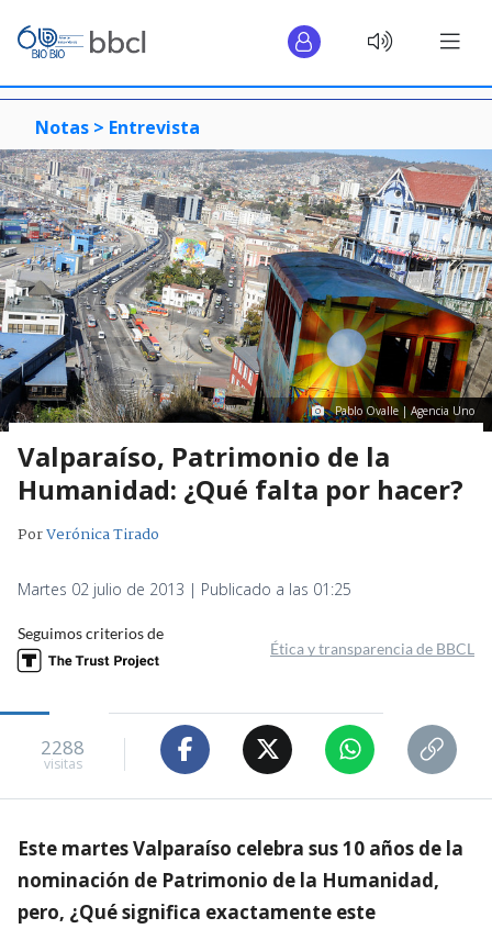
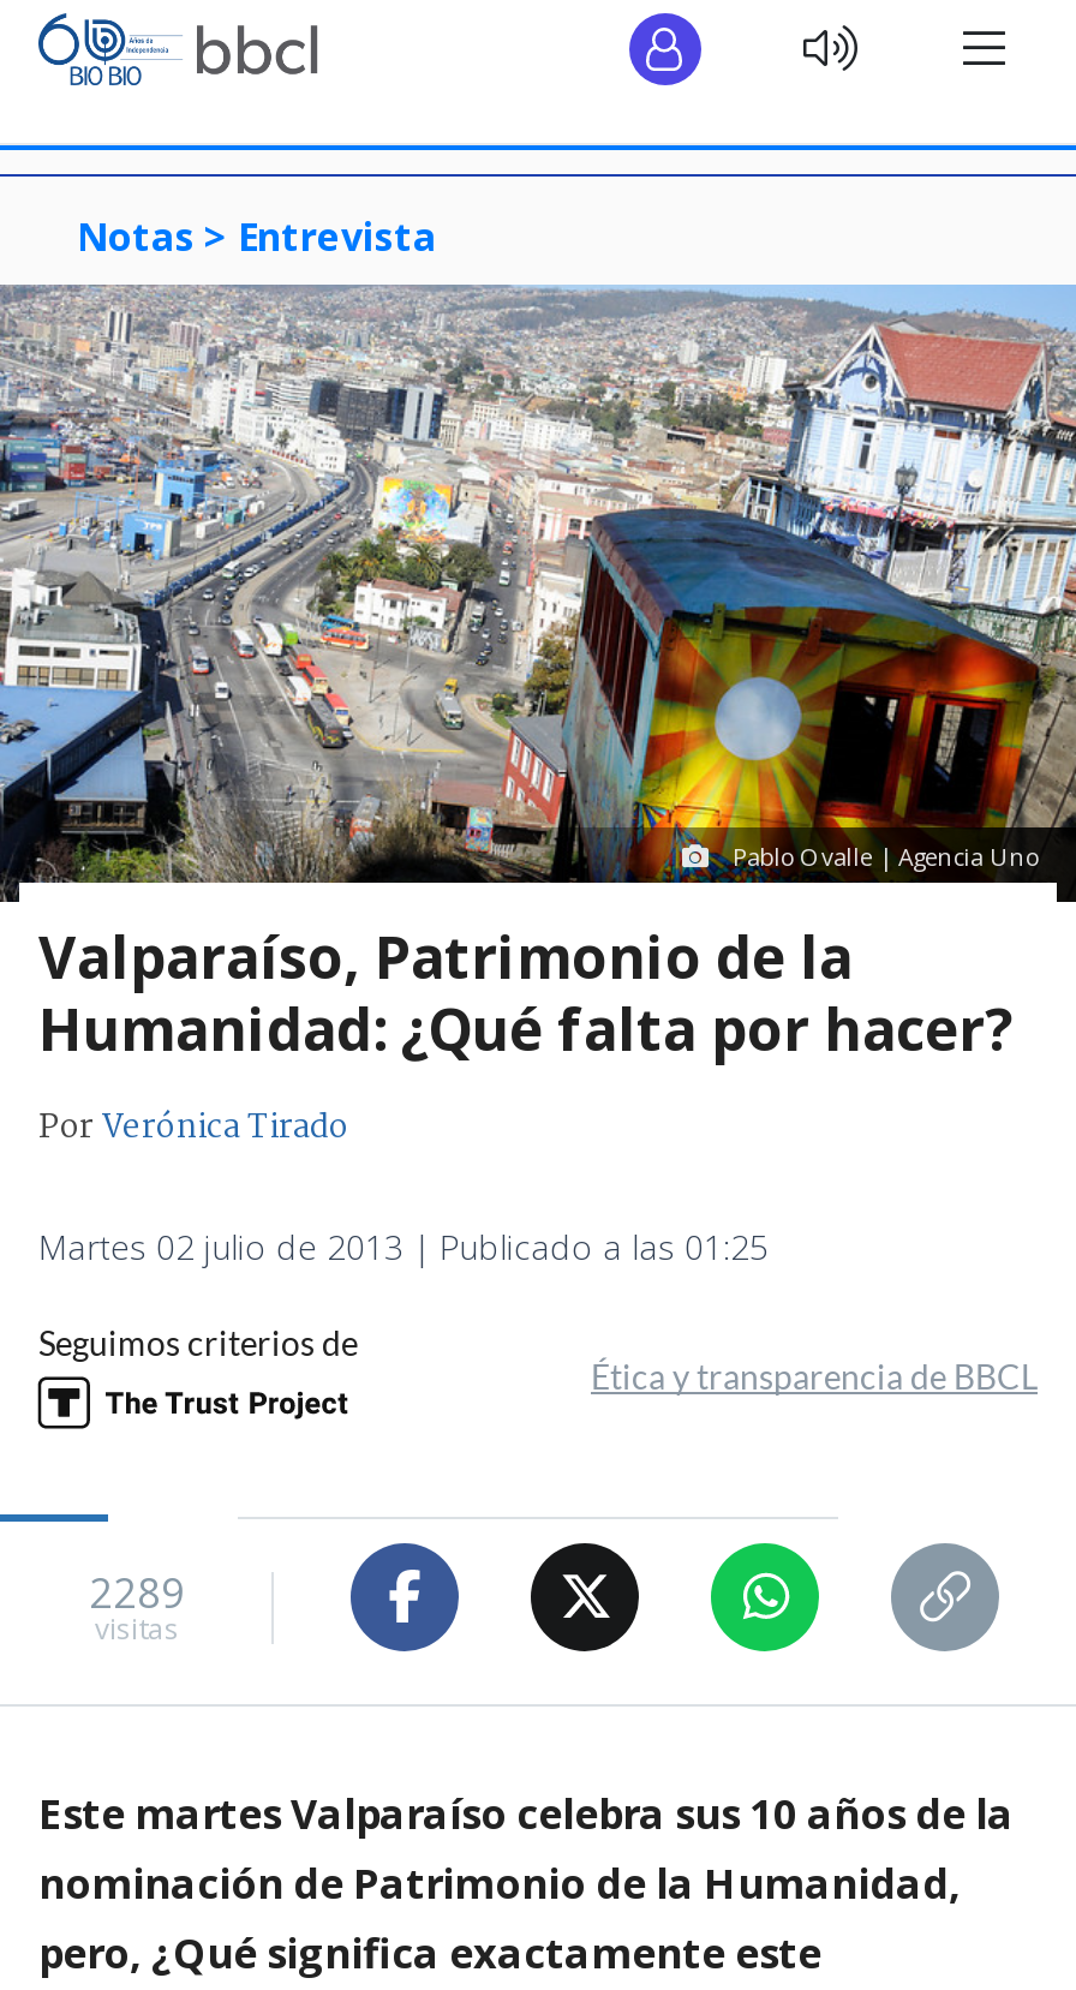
[41,735,85,760] 2288 -> [89,1566,185,1621] 2289

